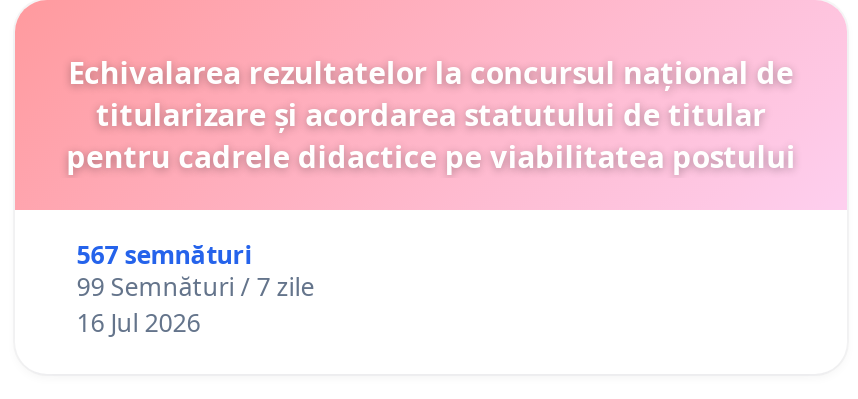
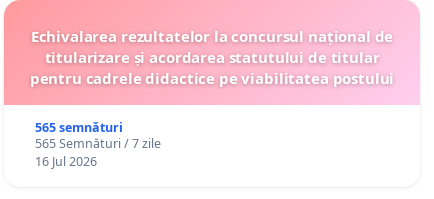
[77,238,253,272] 567 semnături -> [35,119,123,136] 565 semnături
[77,270,315,304] 99 Semnături / 7 zile -> [35,135,161,152] 565 Semnături / 7 zile

